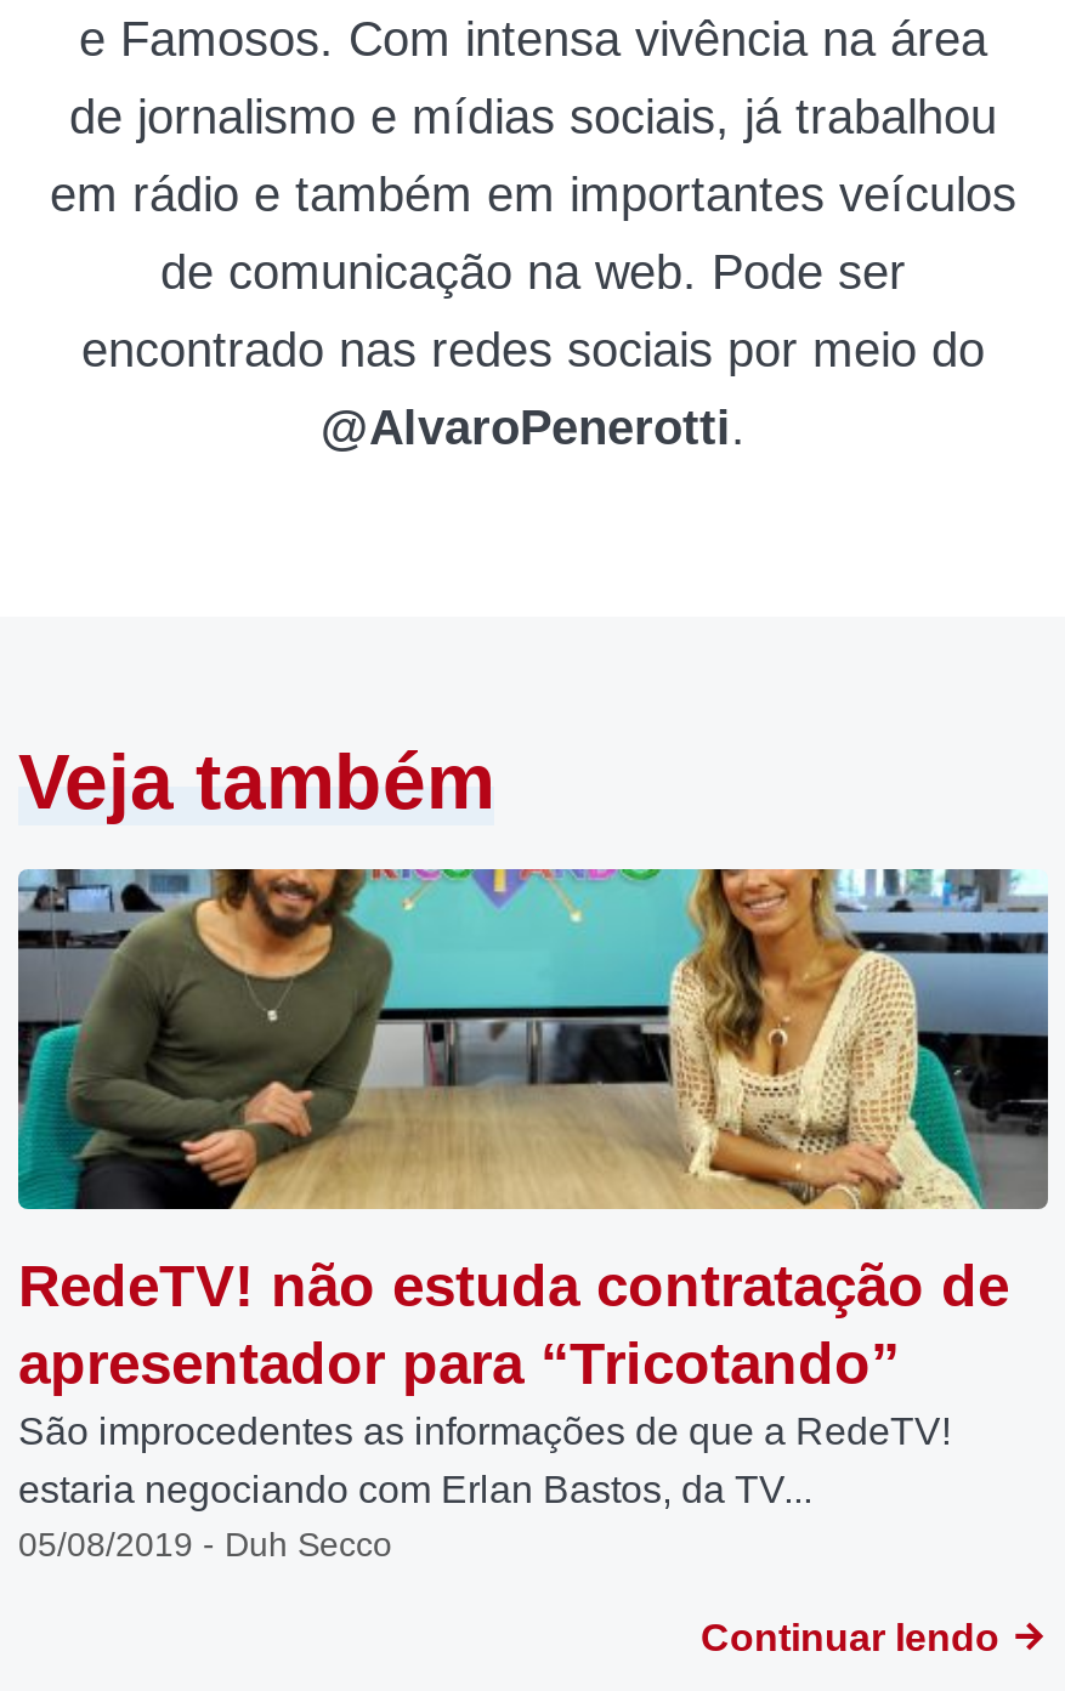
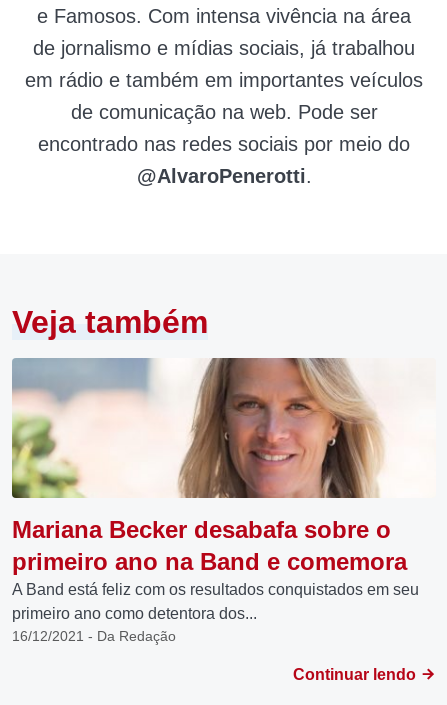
[16,866,1050,1563] [image] | RedeTV! não estuda contratação de | apresentador para “Tricotando” | São improcedentes as informações de que a RedeTV! | estaria negociando com Erlan Bastos, da TV... | 05/08/2019 - Duh Secco -> [11,357,436,644] [image] | Mariana Becker desabafa sobre o | primeiro ano na Band e comemora | A Band está feliz com os resultados conquistados em seu | primeiro ano como detentora dos... | 16/12/2021 - Da Redação

